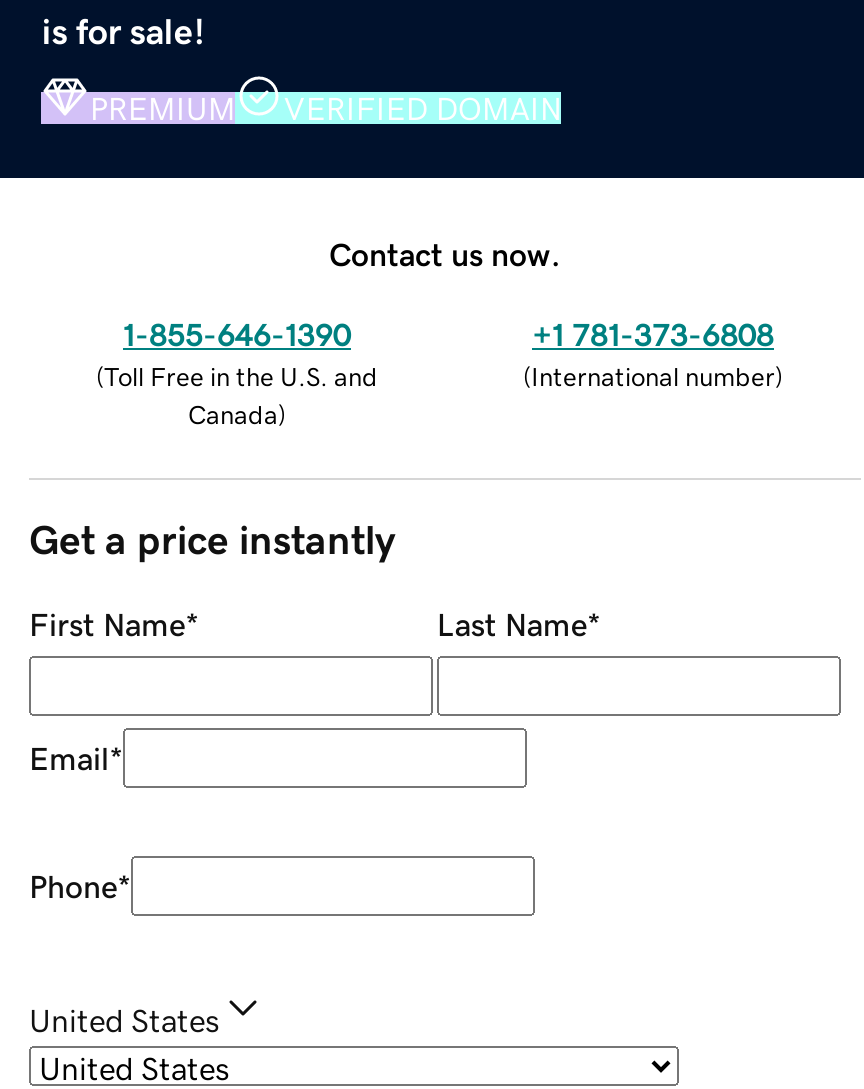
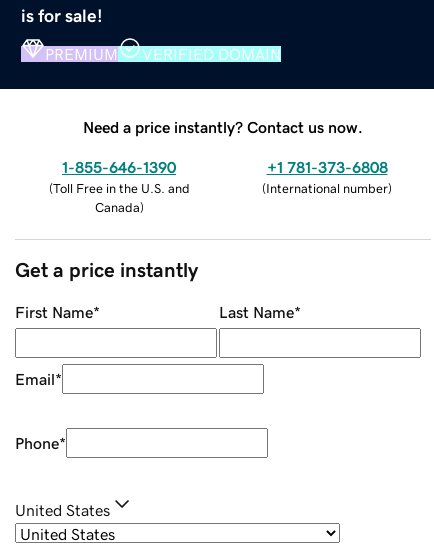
[329,237,561,269] Contact us now. -> [83,119,363,135] Need a price instantly? Contact us now.

